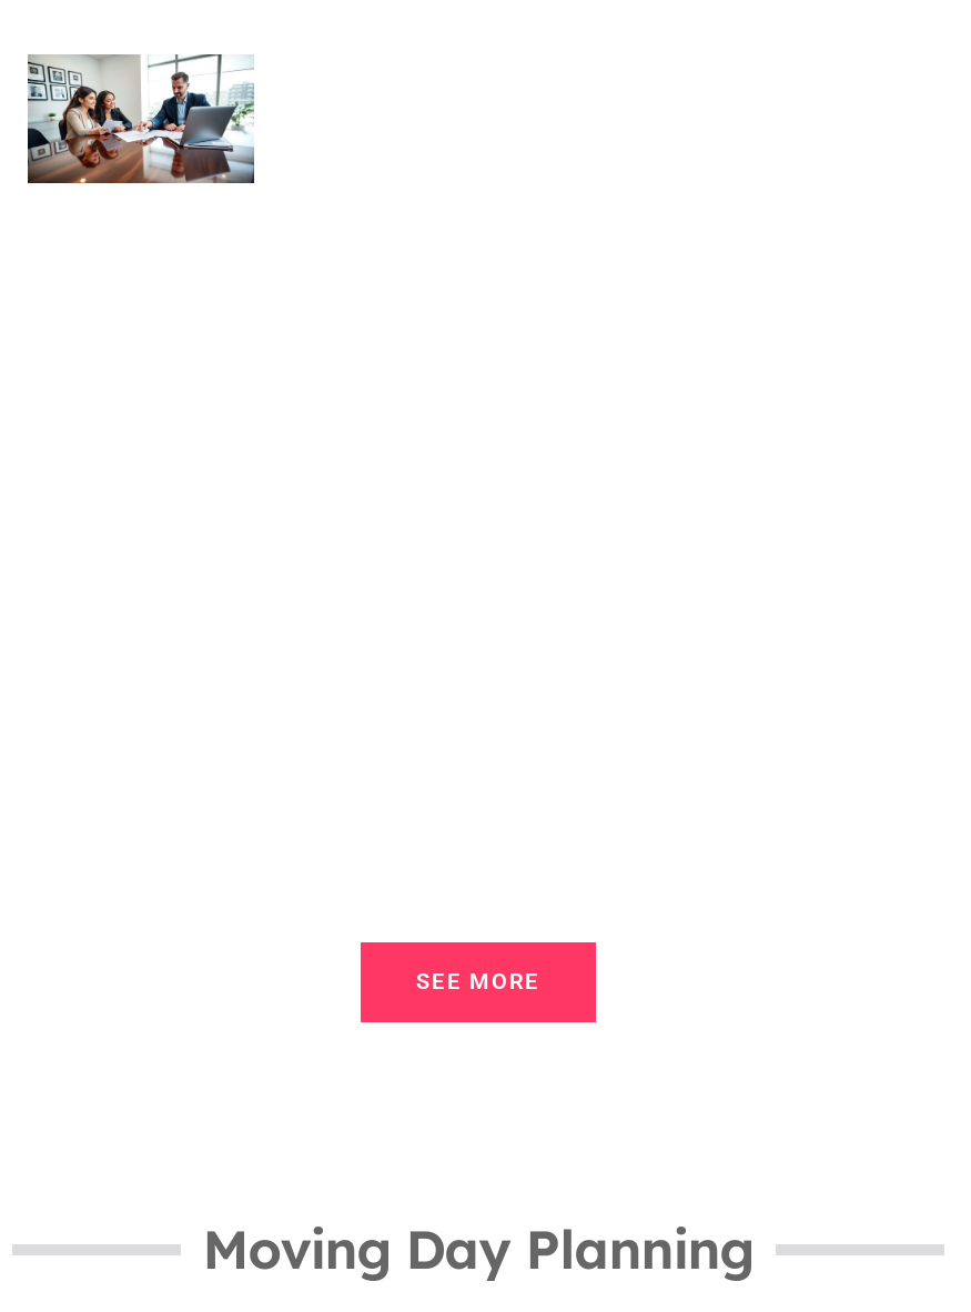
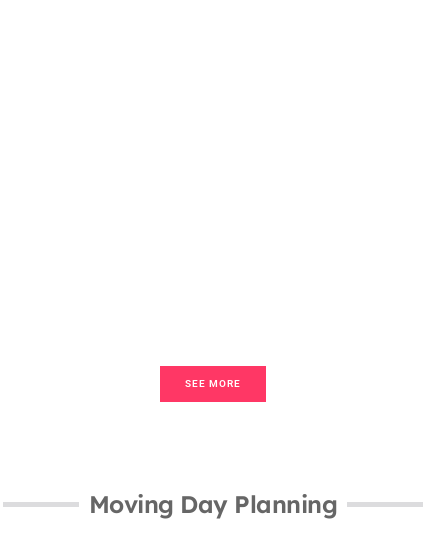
[26,52,256,185] [image] -> none

